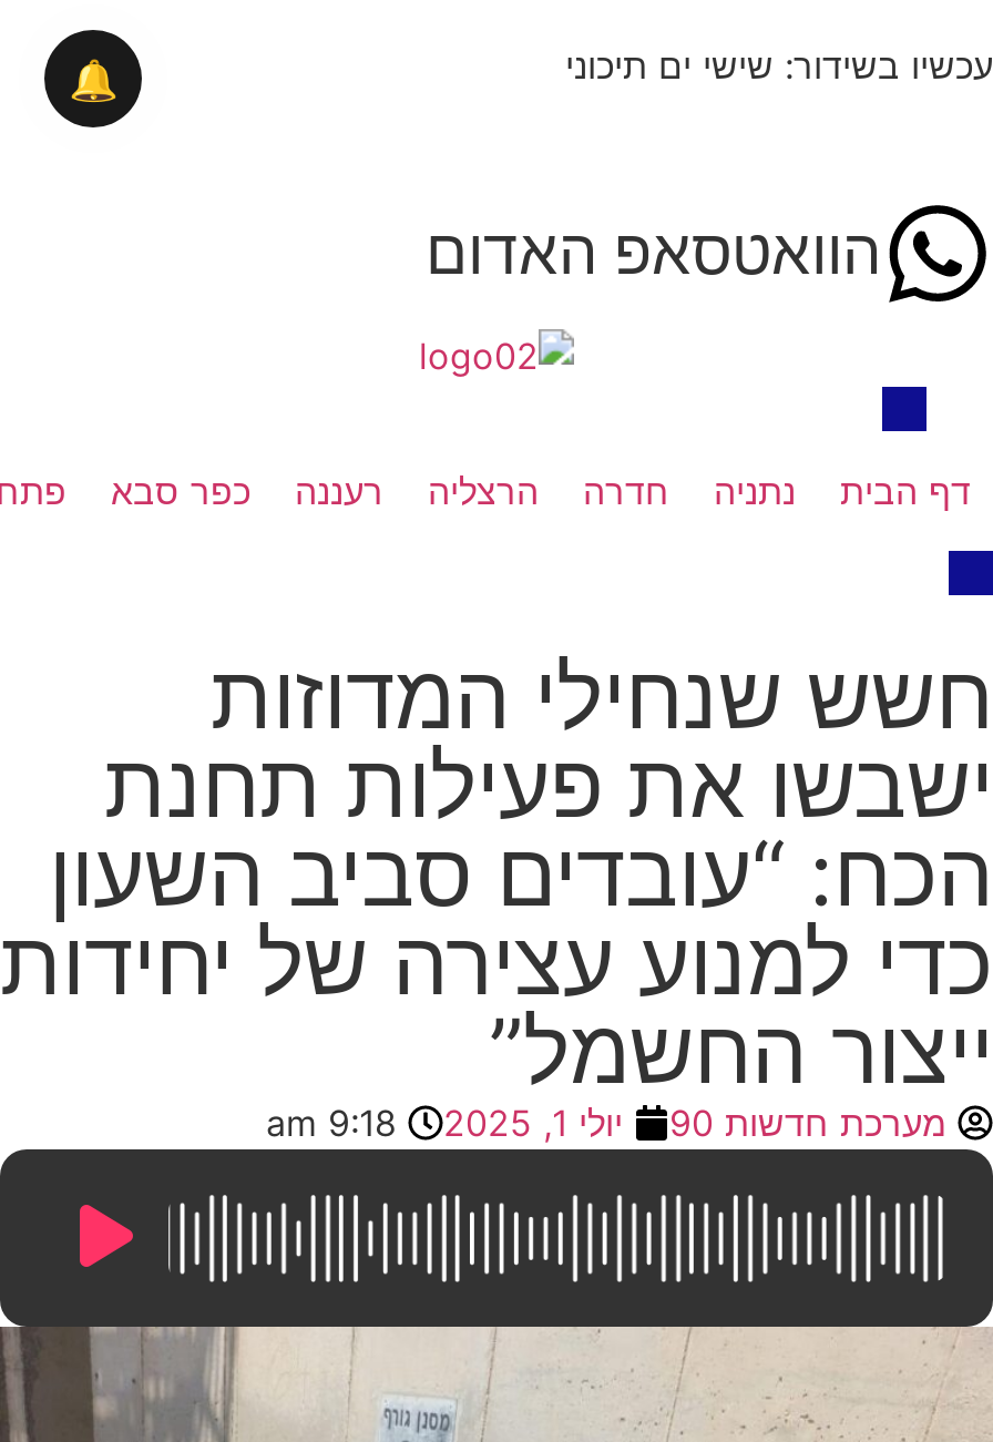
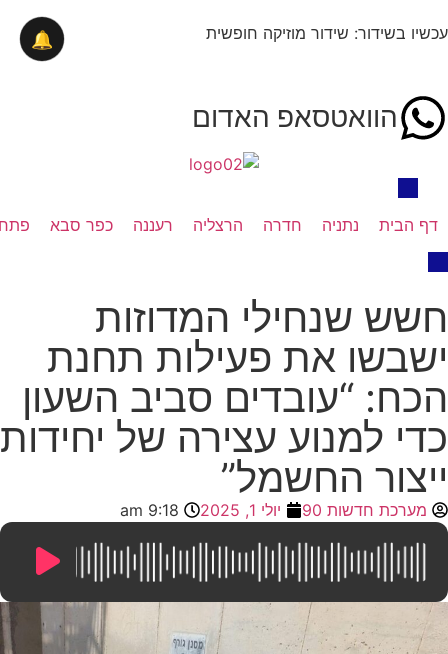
[565,43,993,88] עכשיו בשידור: שישי ים תיכוני -> [206,23,448,43] עכשיו בשידור: שידור מוזיקה חופשית

